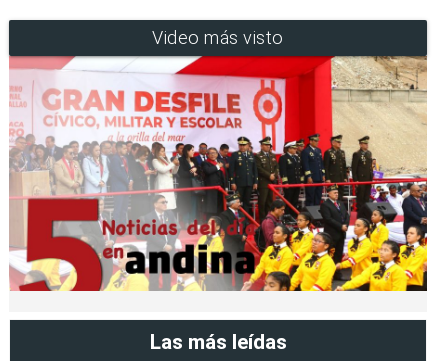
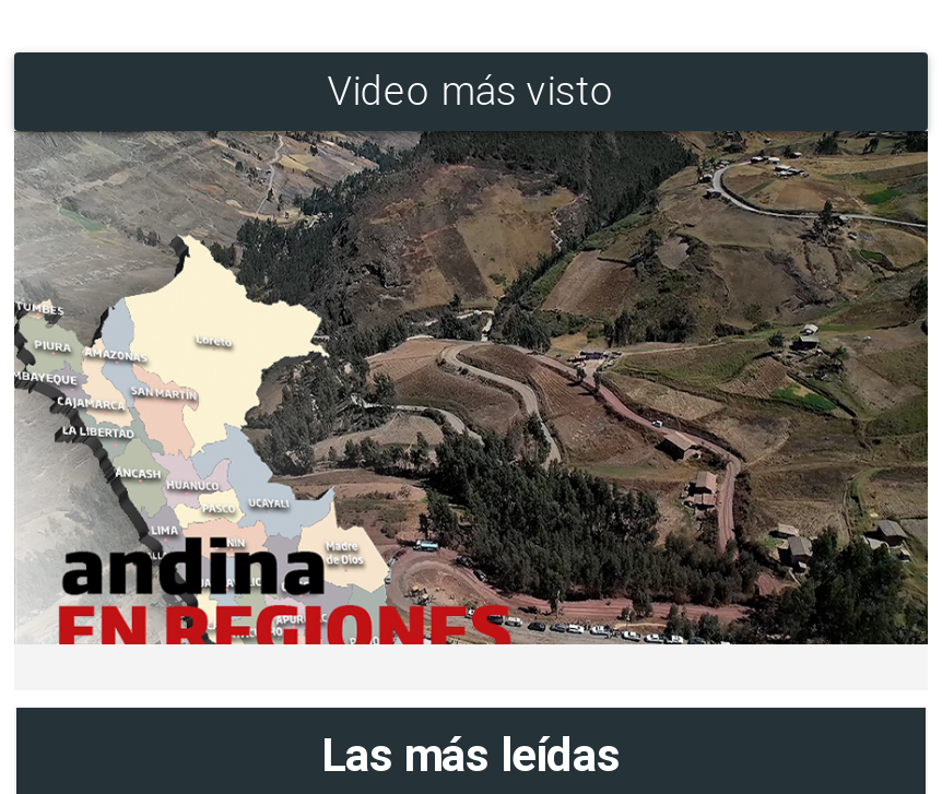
[9,55,428,292] [image] -> [12,131,930,647] [image]

